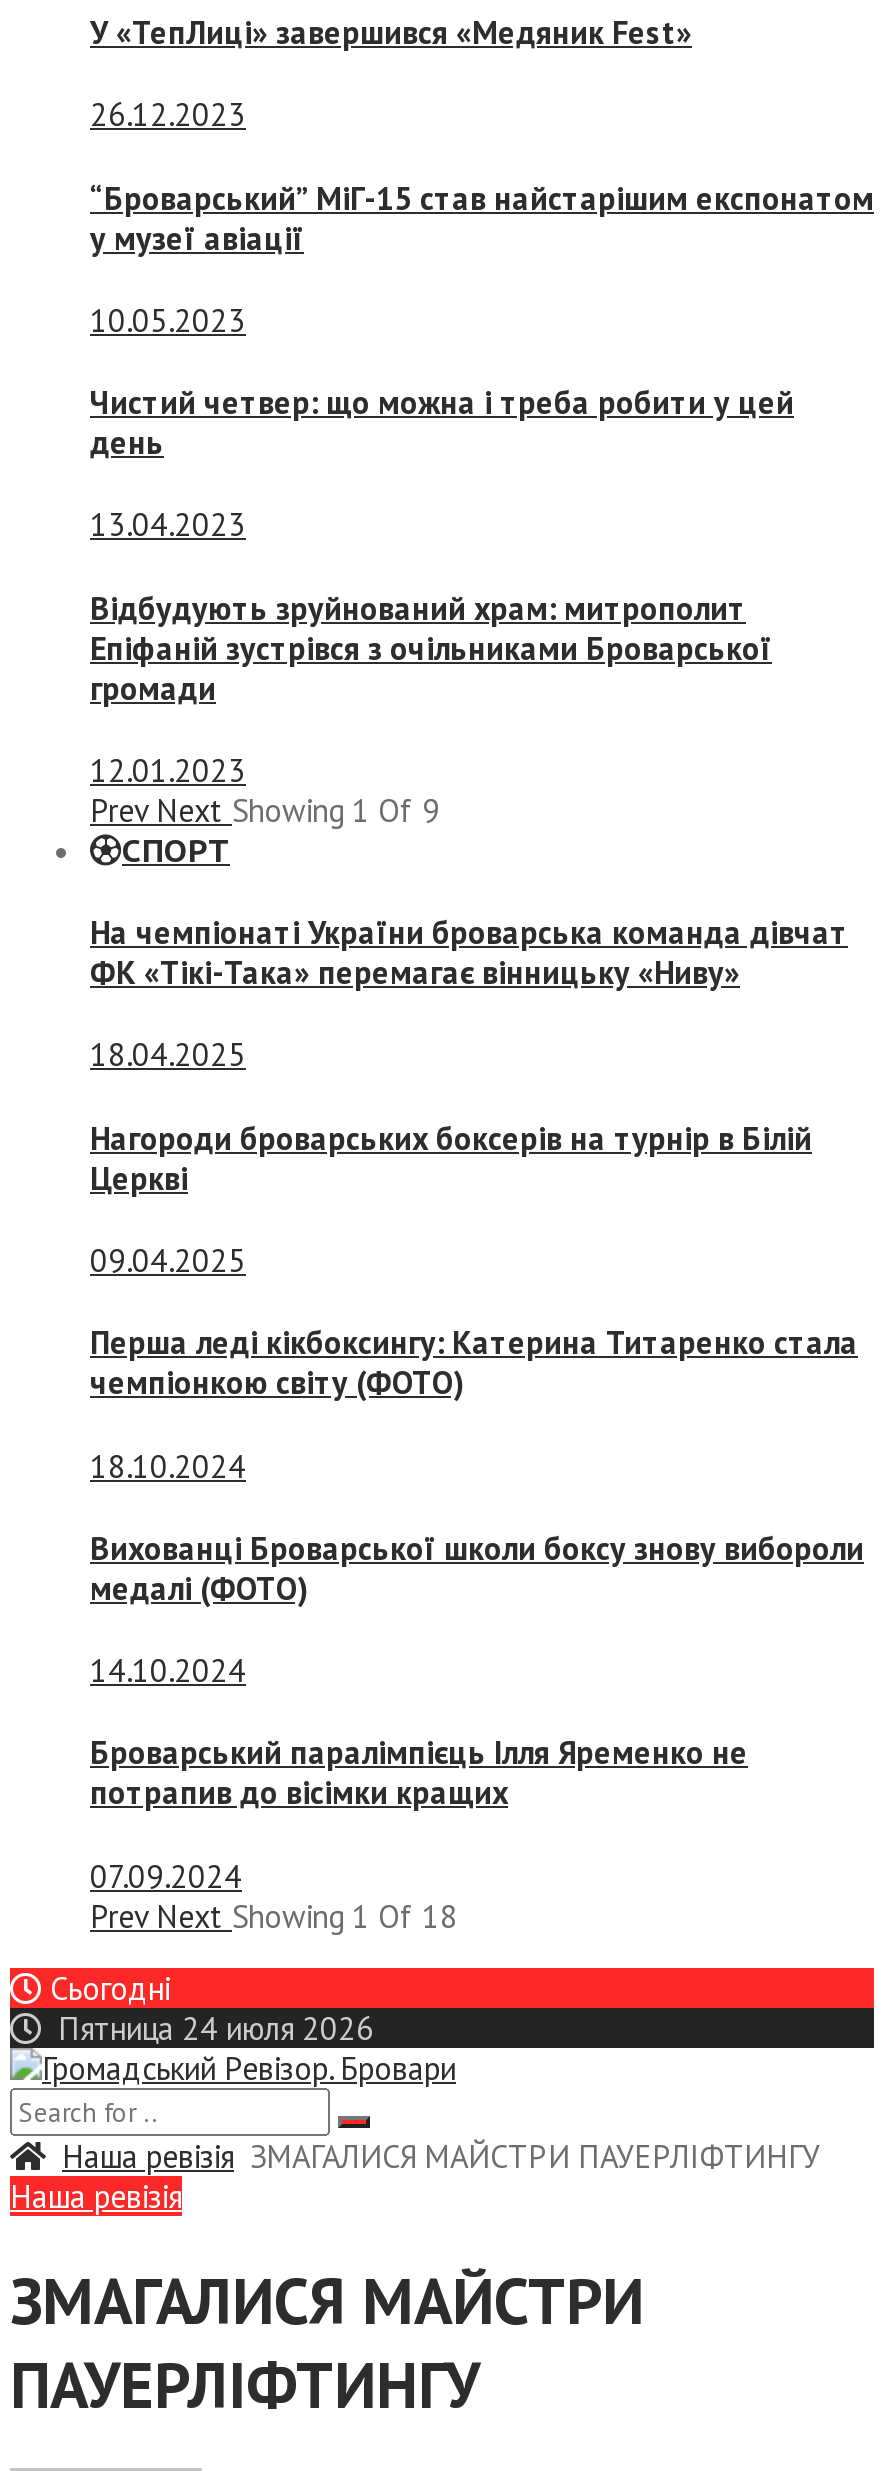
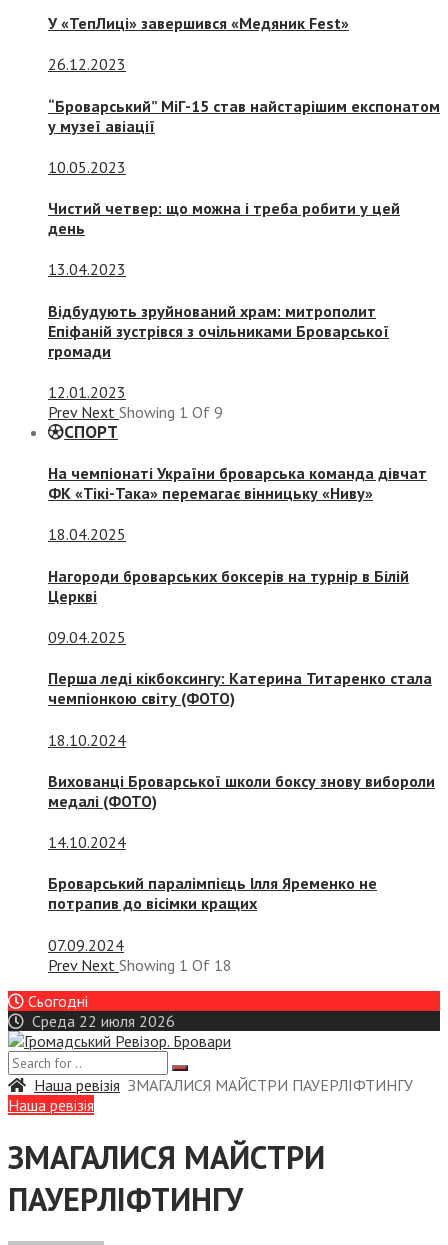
[42,2007,374,2047] Пятница 24 июля 2026 -> [24,1011,175,1031] Среда 22 июля 2026

